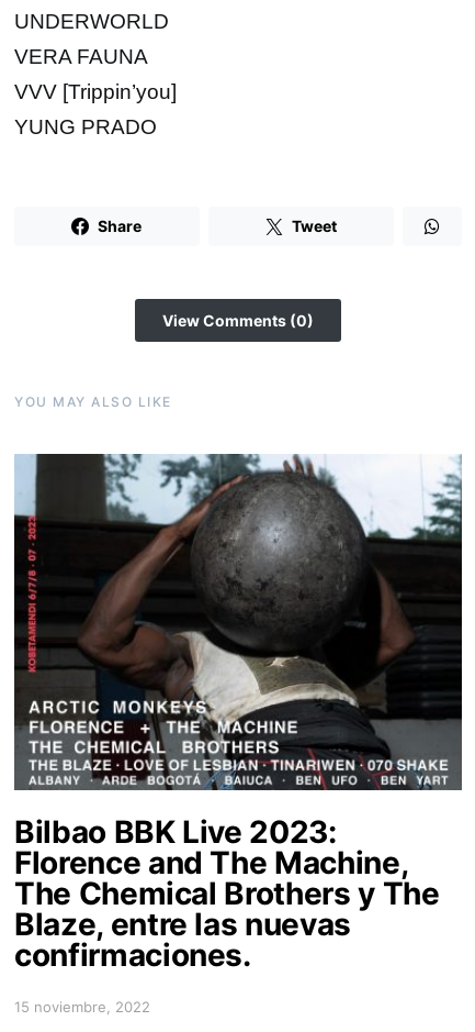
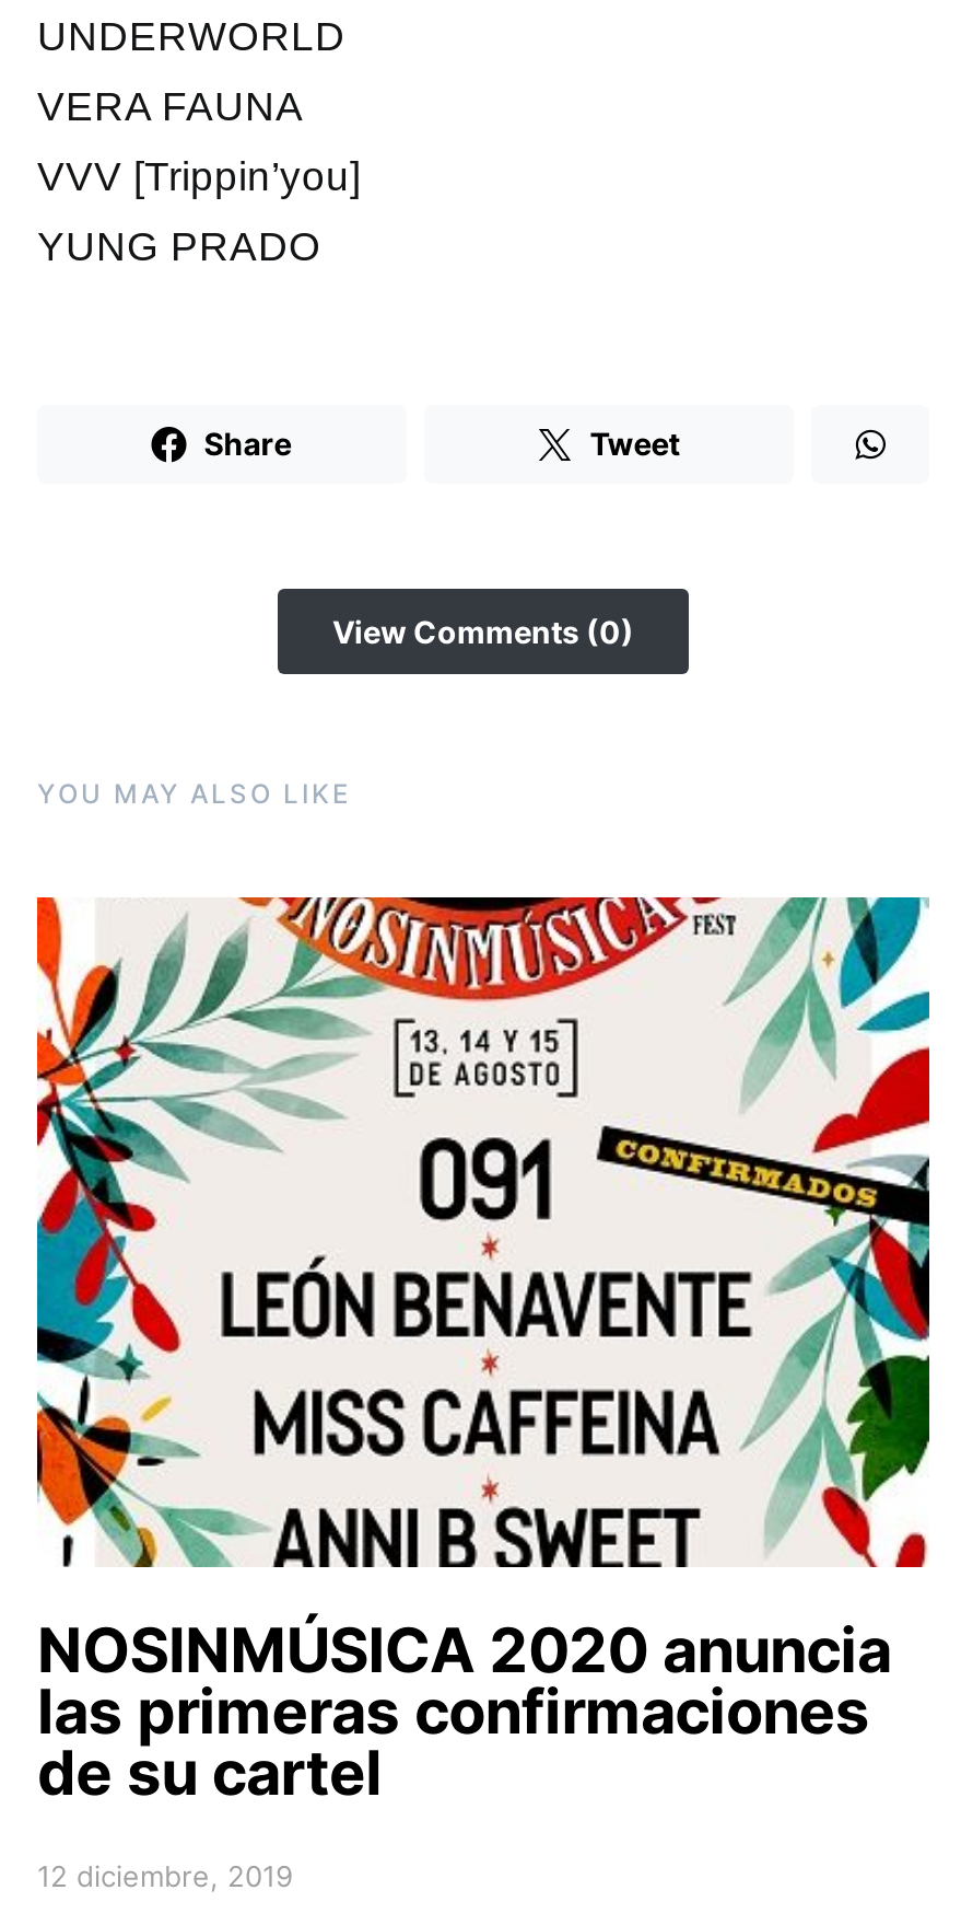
[13,453,463,973] [image] | Bilbao BBK Live 2023: | Florence and The Machine, | The Chemical Brothers y The | Blaze, entre las nuevas | confirmaciones. -> [35,895,931,1809] [image] | NOSINMÚSICA 2020 anuncia | las primeras confirmaciones | de su cartel
[14,998,150,1015] 15 noviembre, 2022 -> [37,1858,293,1893] 12 diciembre, 2019

